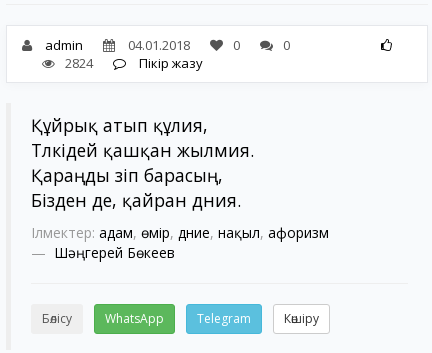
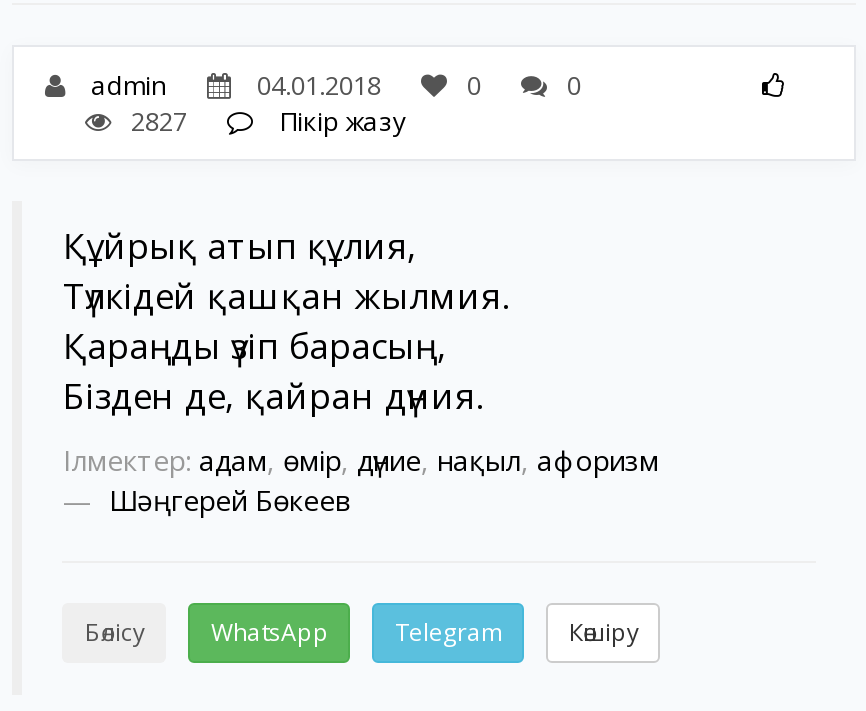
[65,54,93,72] 2824 -> [131,103,187,139] 2827

